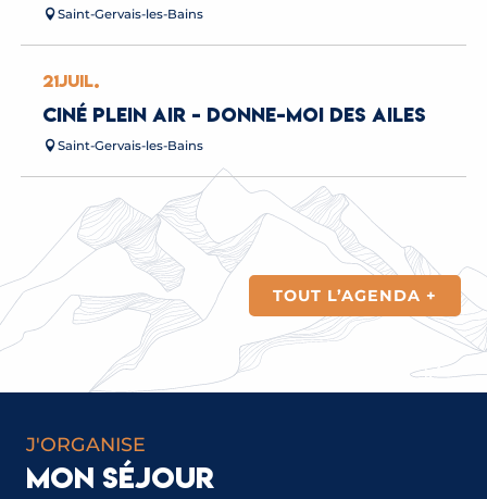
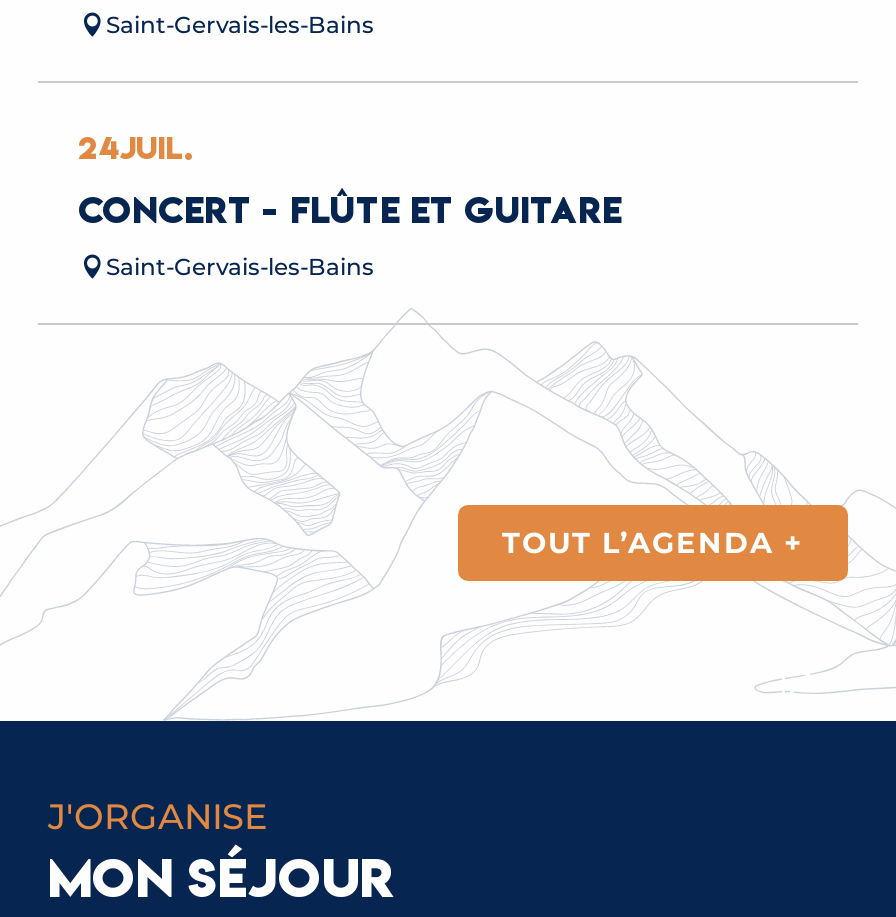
[42,71,426,127] 21JUIL. | CINÉ PLEIN AIR - DONNE-MOI DES AILES -> [78,129,622,233] 24JUIL. | CONCERT - FLÛTE ET GUITARE

